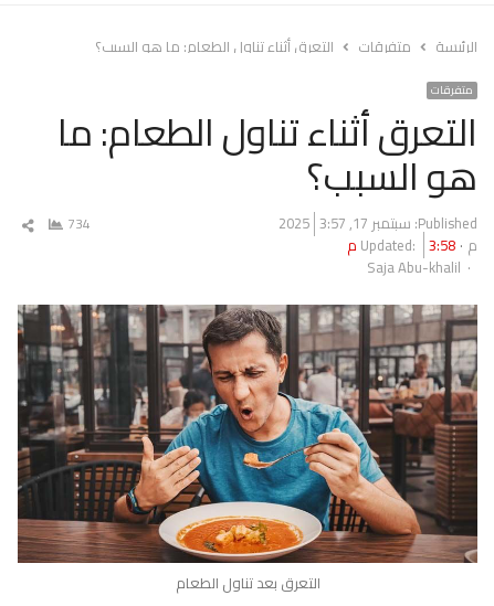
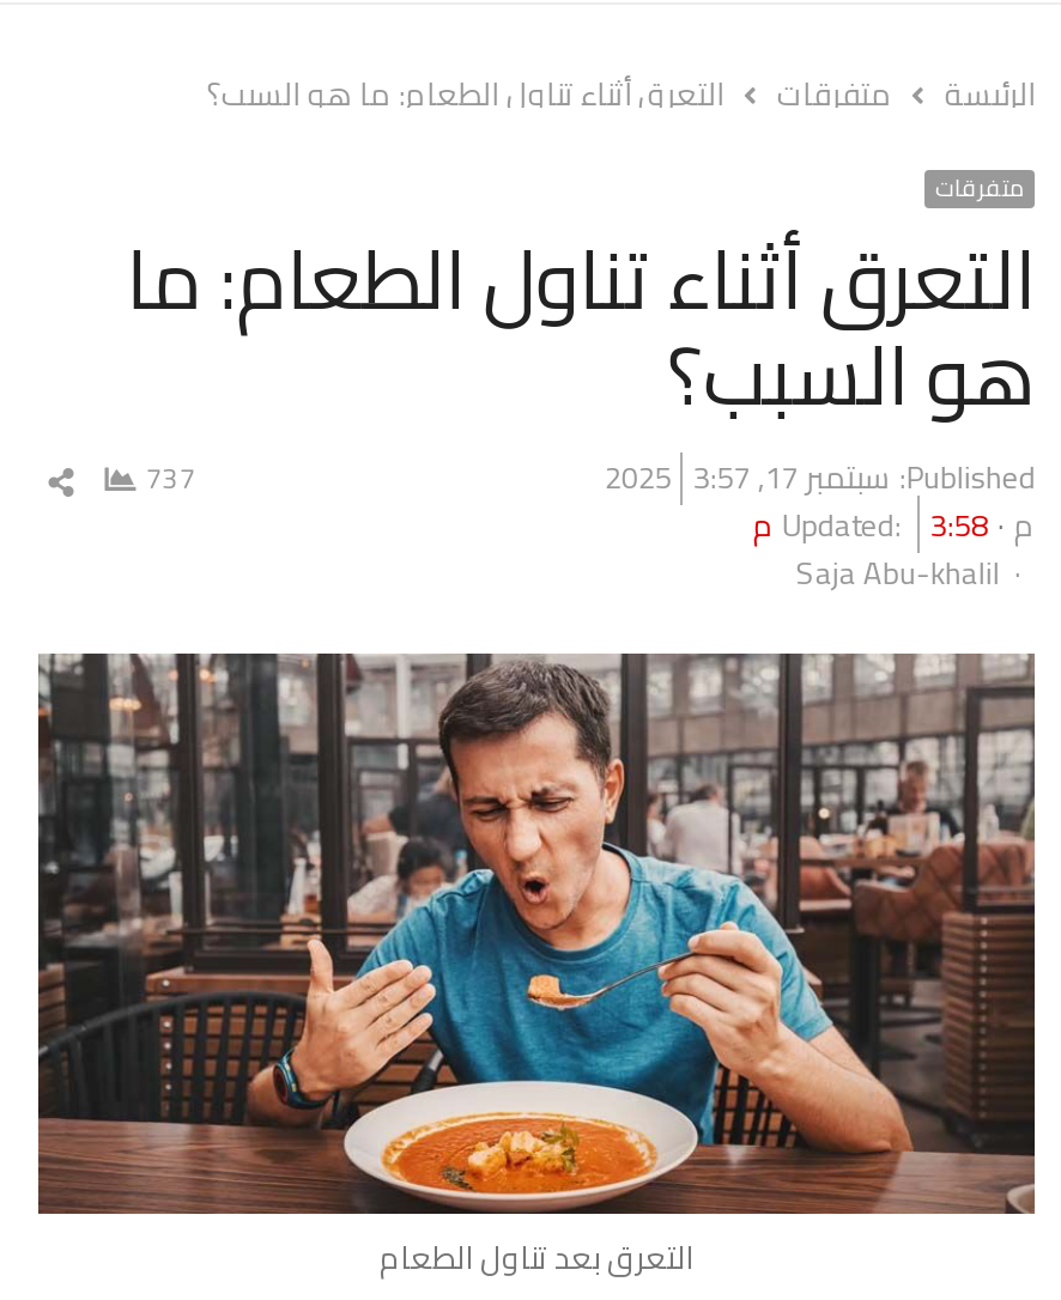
[67,211,90,236] 734 -> [145,450,196,505] 737

